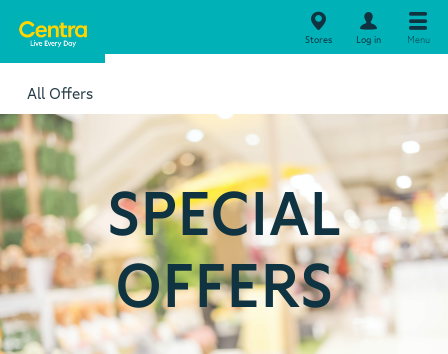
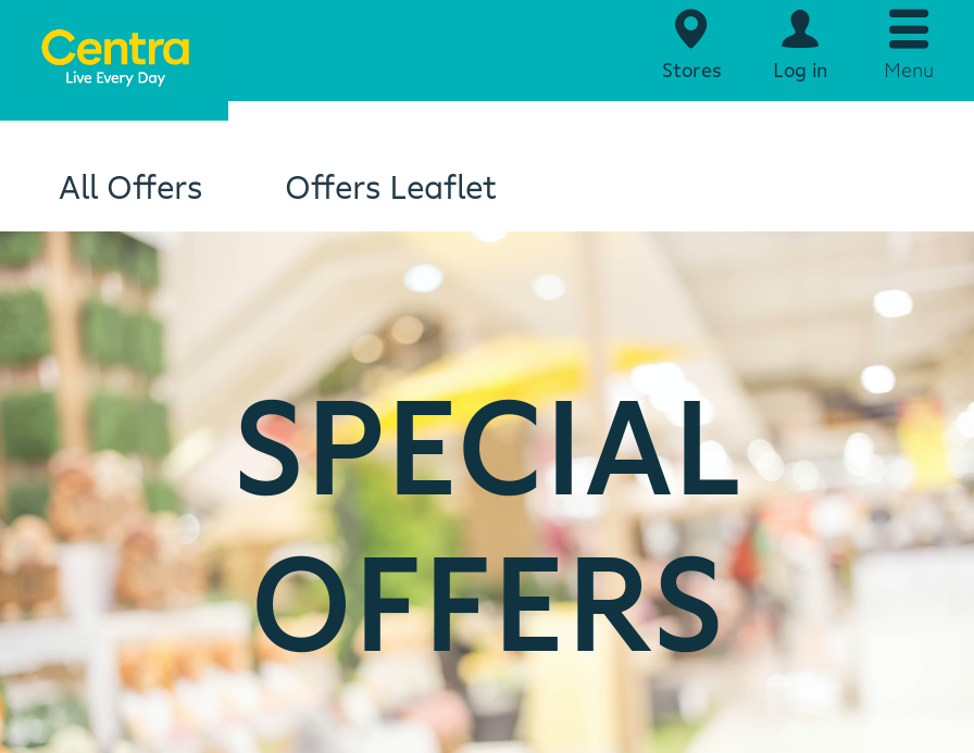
none -> [285,164,498,208] Offers Leaflet

